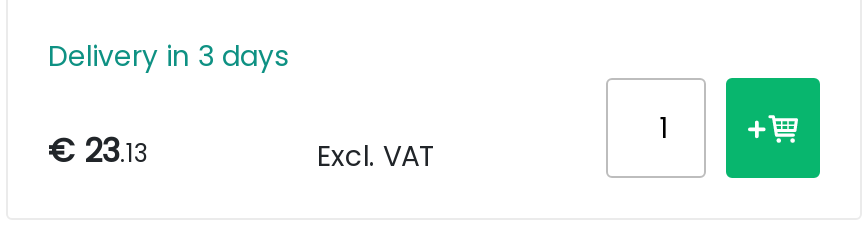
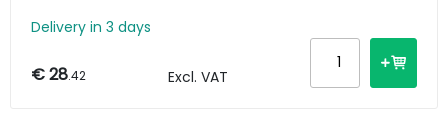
[48,128,148,174] € 23.13 -> [31,62,86,85] € 28.42

